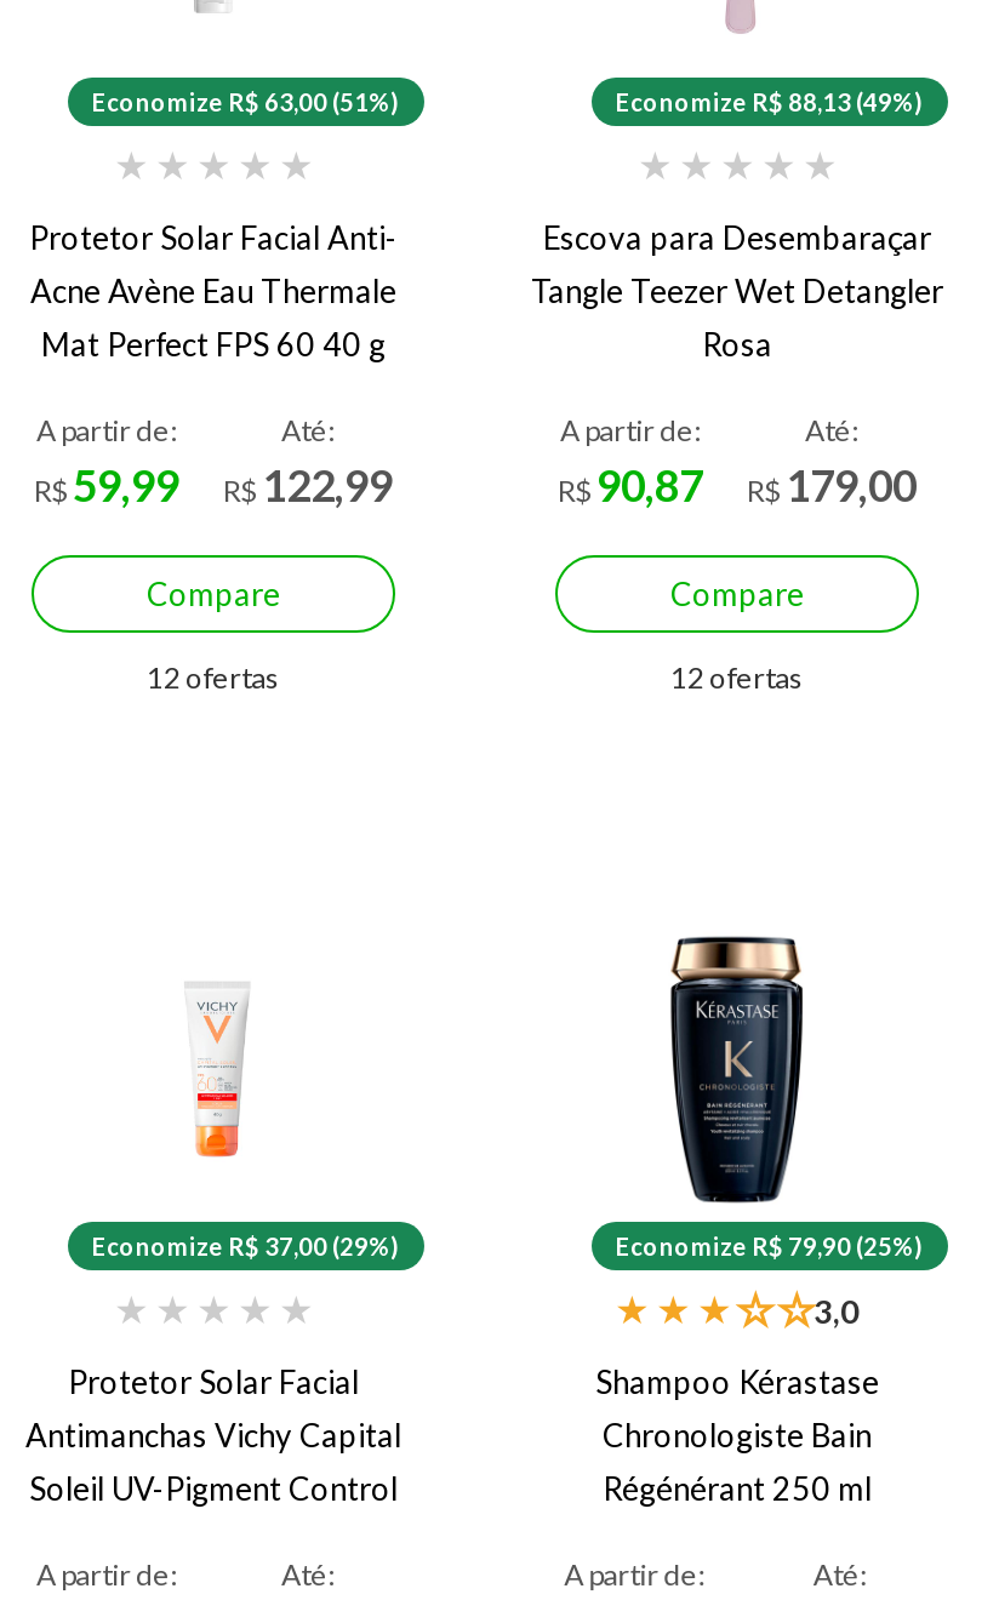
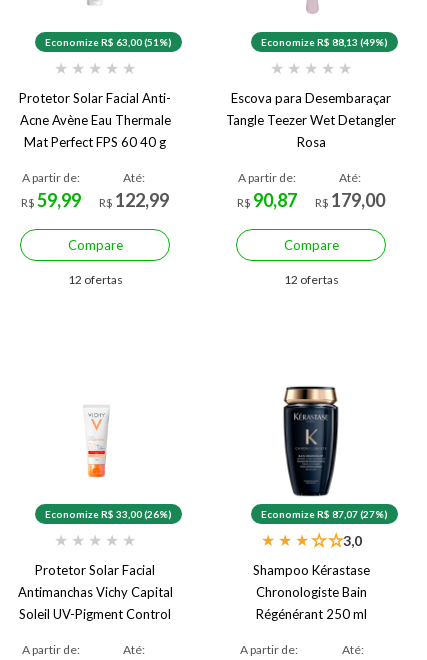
[92,1232,400,1261] Economize R$ 37,00 (29%) -> [45,508,172,520] Economize R$ 33,00 (26%)
[616,1232,924,1261] Economize R$ 79,90 (25%) -> [261,508,388,520] Economize R$ 87,07 (27%)

